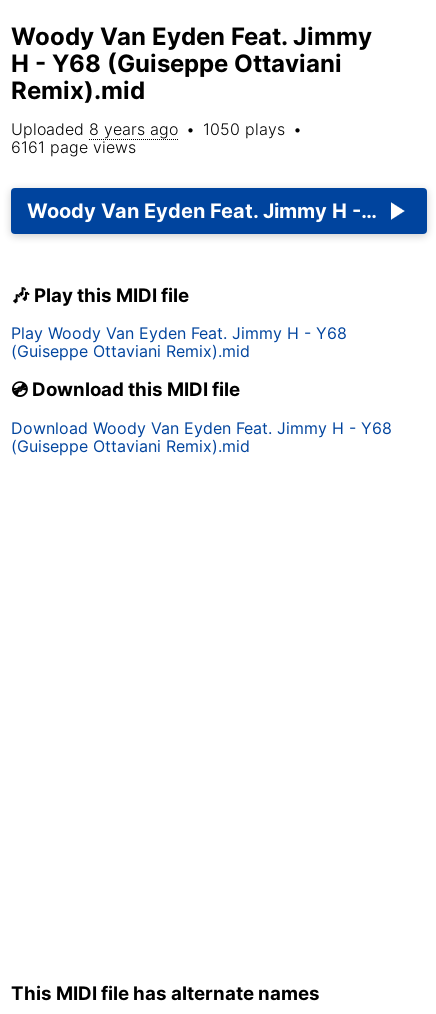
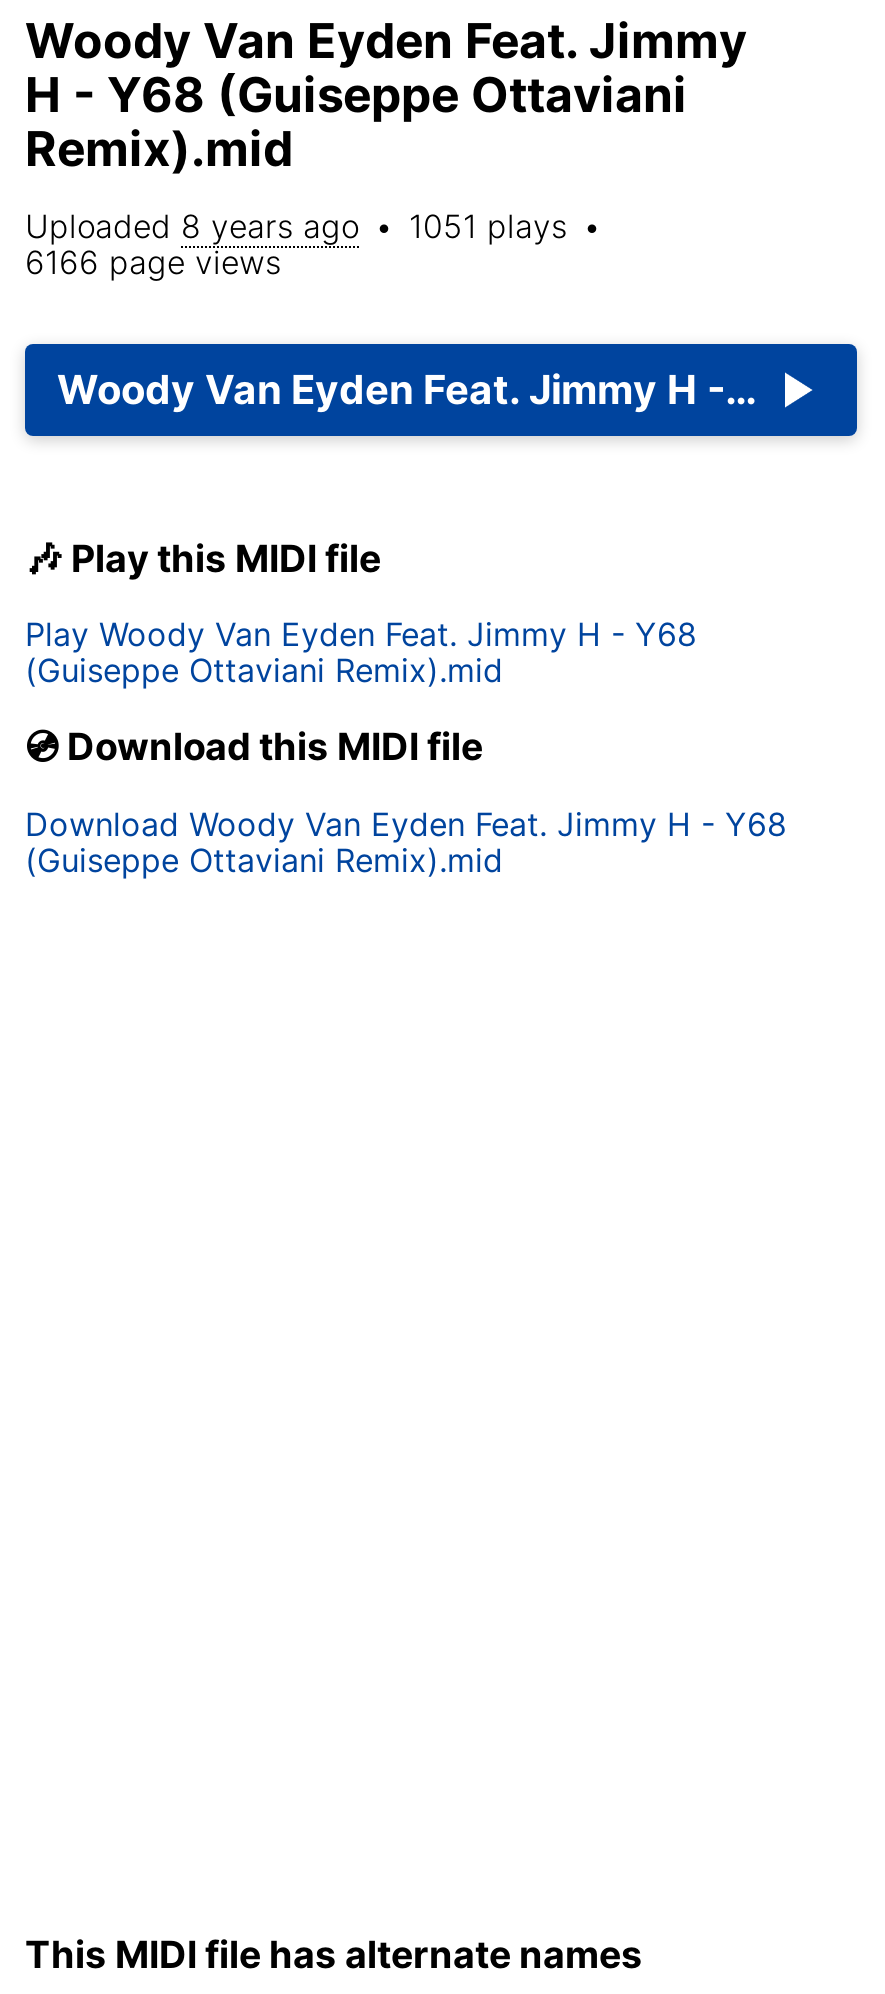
[11,119,302,139] Uploaded 8 years ago • 1050 plays • -> [25,206,601,246] Uploaded 8 years ago • 1051 plays •
[11,137,136,157] 6161 page views -> [25,242,281,282] 6166 page views

